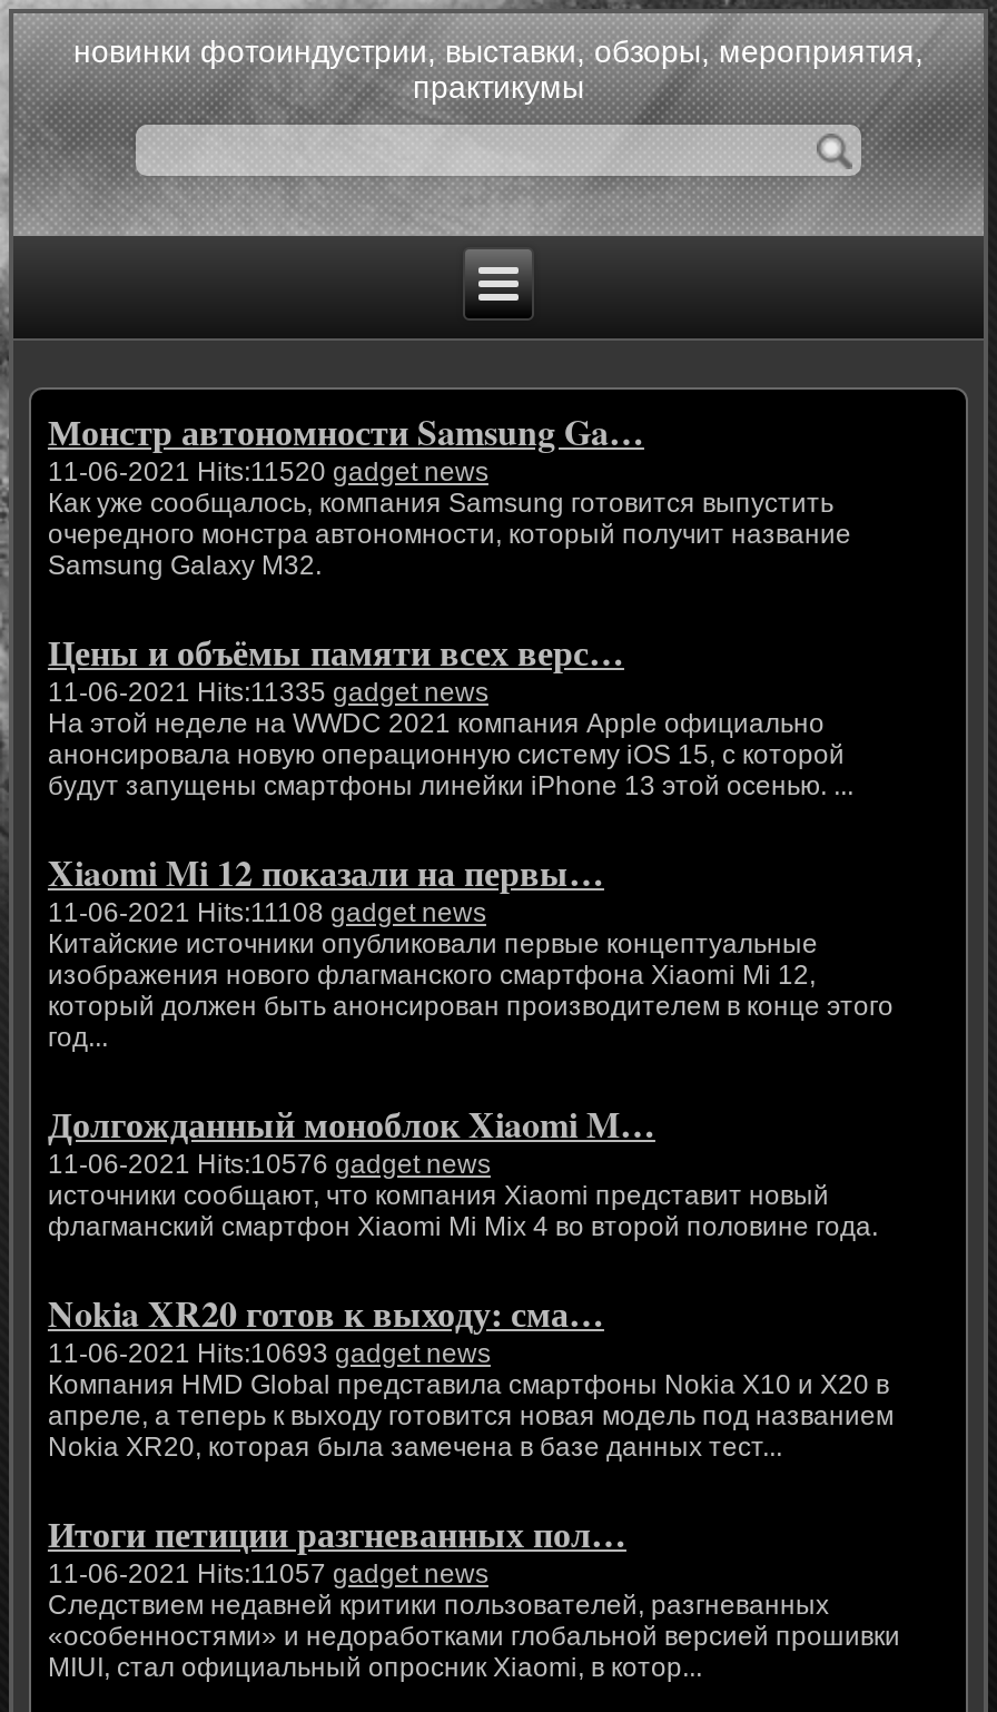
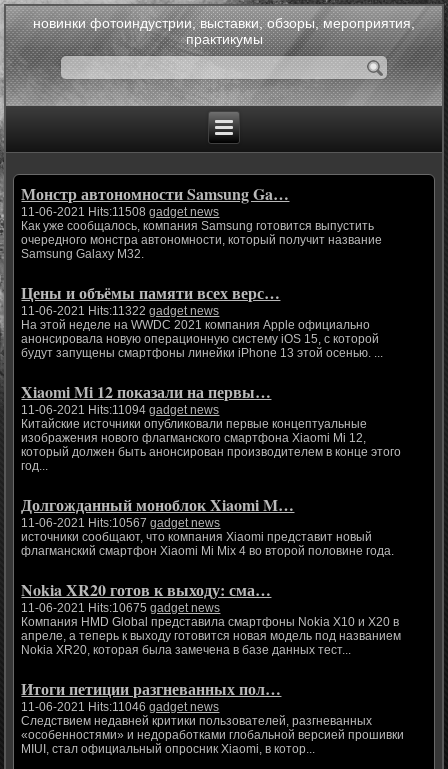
[48,457,488,489] 11-06-2021 Hits:11520 gadget news -> [21,205,219,219] 11-06-2021 Hits:11508 gadget news
[48,678,488,709] 11-06-2021 Hits:11335 gadget news -> [21,304,219,318] 11-06-2021 Hits:11322 gadget news
[48,898,486,929] 11-06-2021 Hits:11108 gadget news -> [21,403,219,417] 11-06-2021 Hits:11094 gadget news
[48,1150,491,1181] 11-06-2021 Hits:10576 gadget news -> [21,516,220,530] 11-06-2021 Hits:10567 gadget news
[48,1339,491,1370] 11-06-2021 Hits:10693 gadget news -> [21,601,220,615] 11-06-2021 Hits:10675 gadget news
[48,1560,488,1591] 11-06-2021 Hits:11057 gadget news -> [21,700,219,714] 11-06-2021 Hits:11046 gadget news

